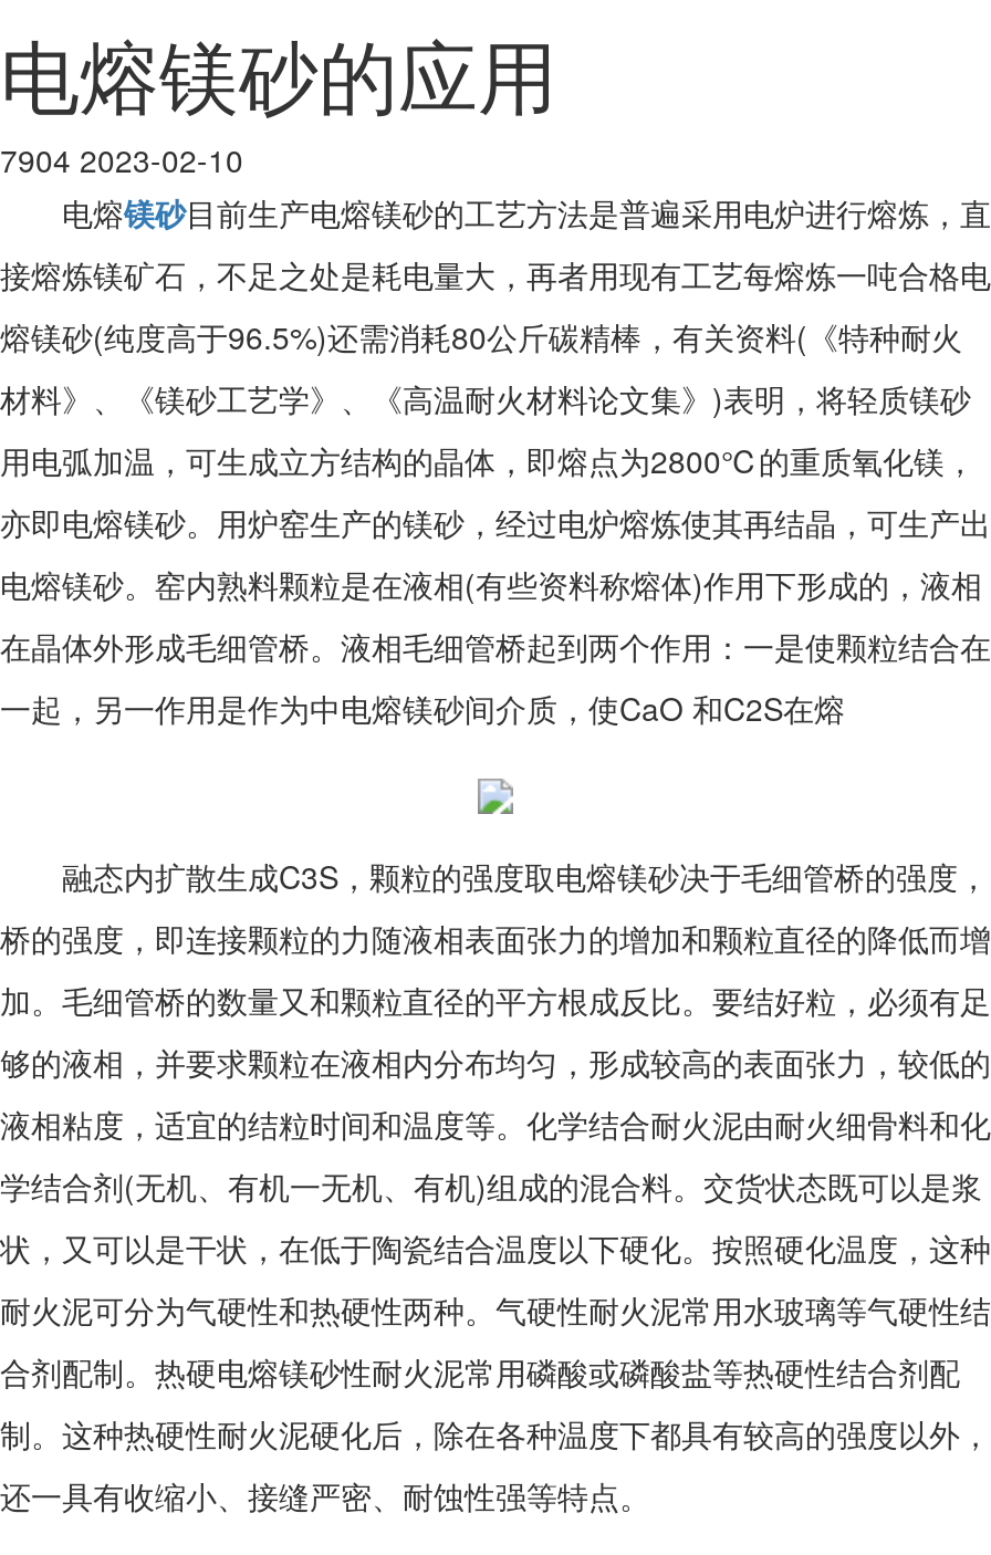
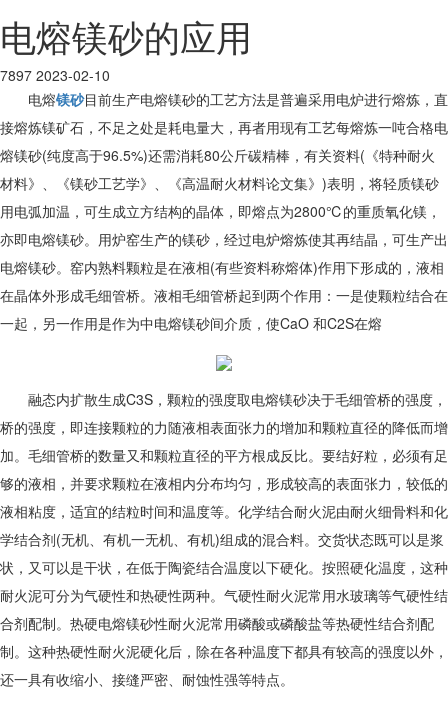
[0,136,243,181] 7904 2023-02-10 -> [0,65,110,85] 7897 2023-02-10

